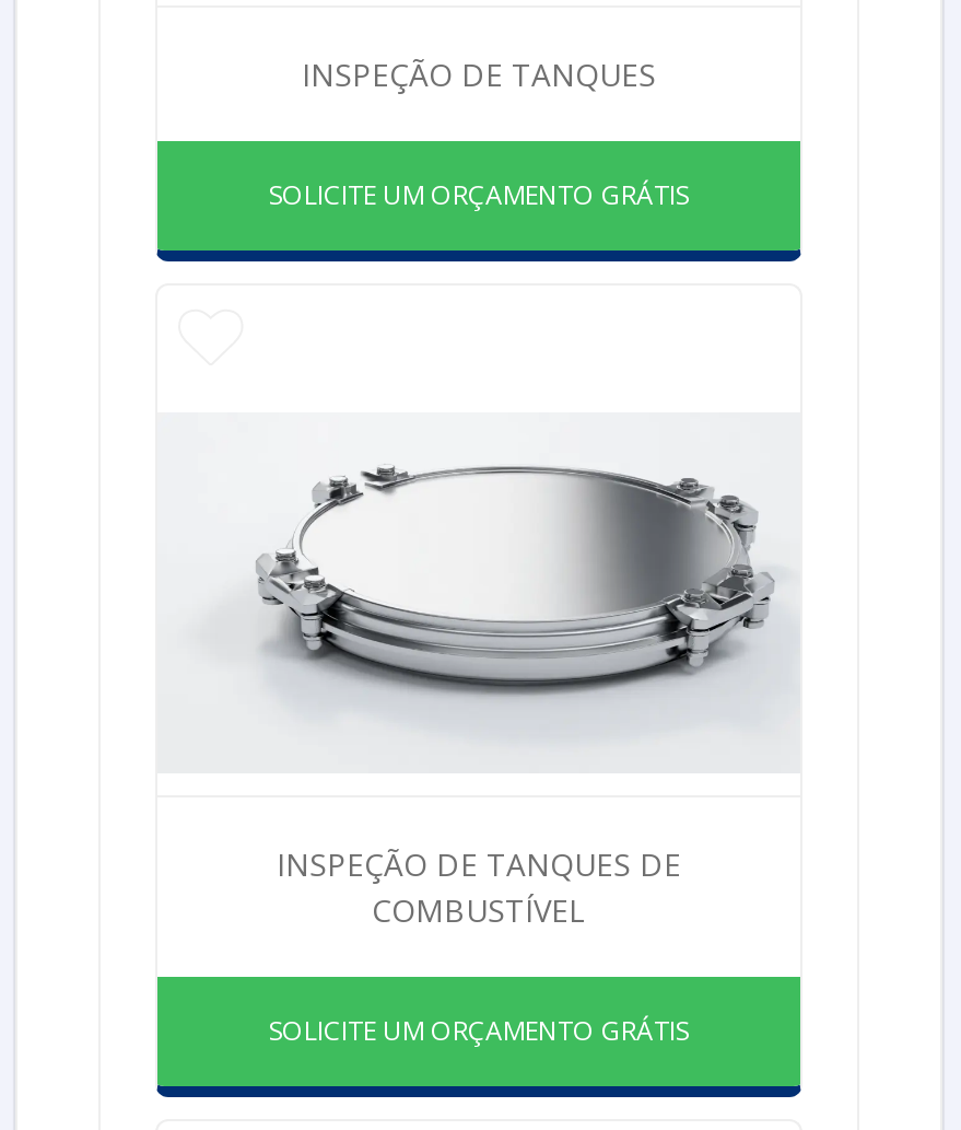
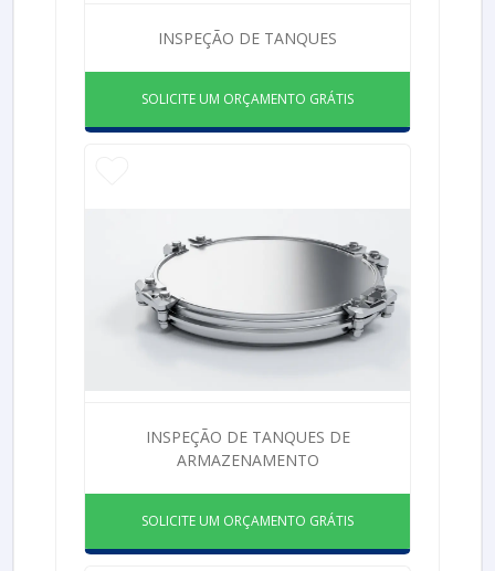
[372,889,586,931] COMBUSTÍVEL -> [176,450,319,470] ARMAZENAMENTO

